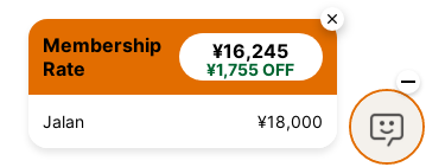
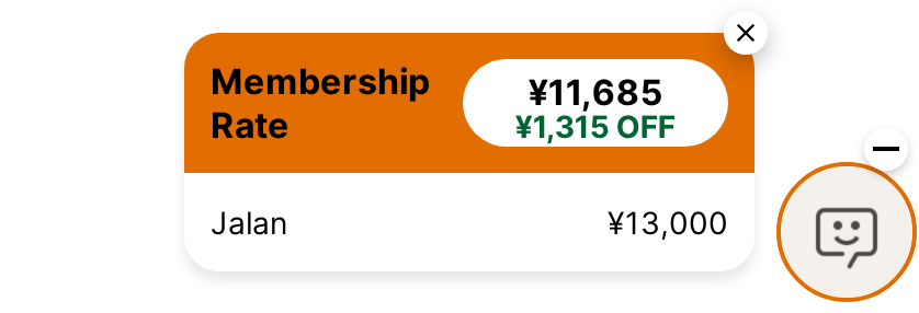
[213,39,289,63] ¥16,245 -> [528,70,662,114] ¥11,685
[207,59,295,79] ¥1,755 OFF -> [515,107,675,144] ¥1,315 OFF
[257,111,323,131] ¥18,000 -> [608,204,728,241] ¥13,000

